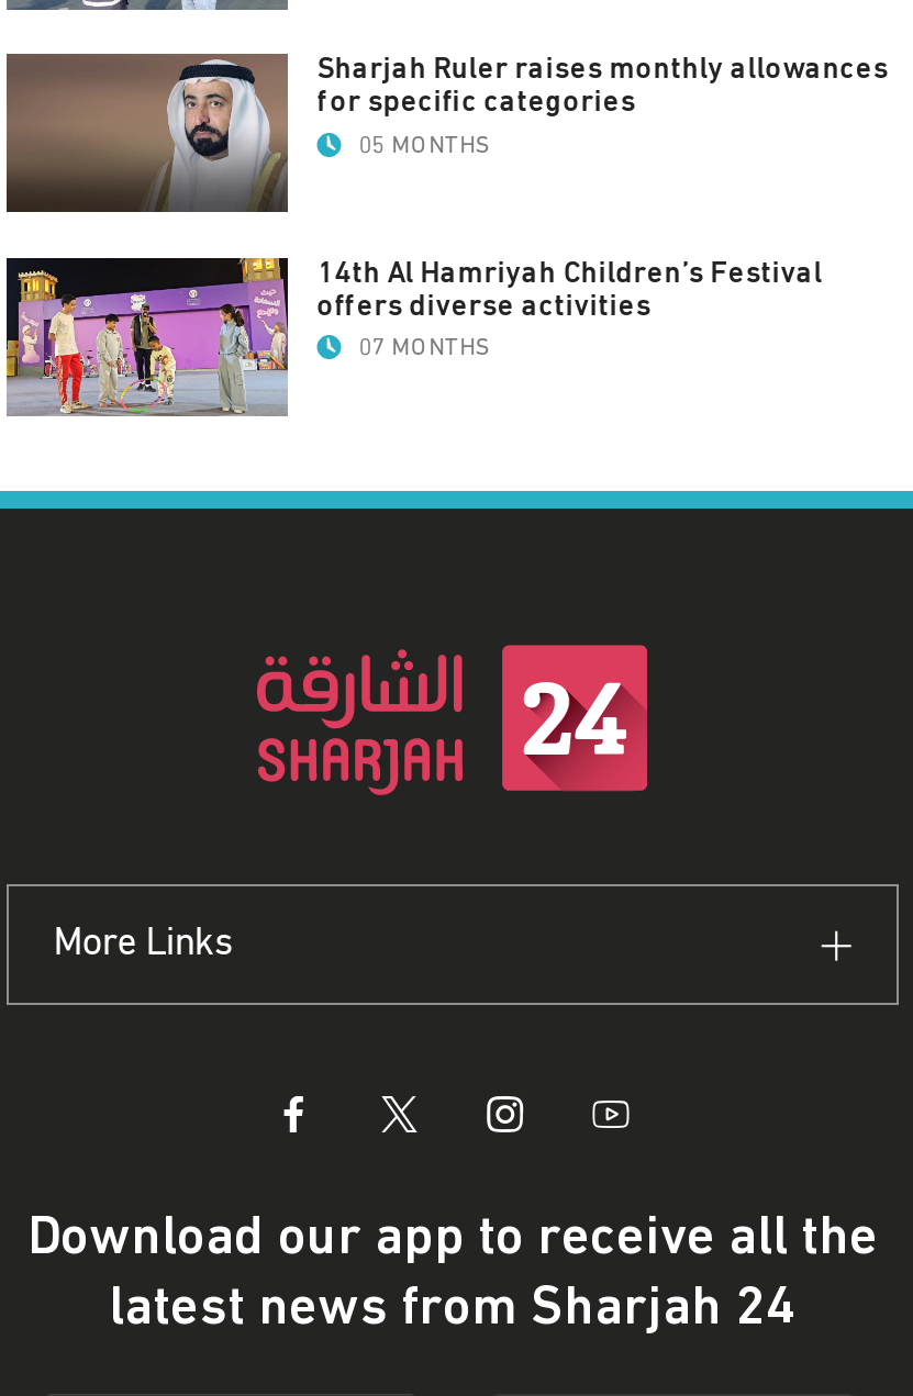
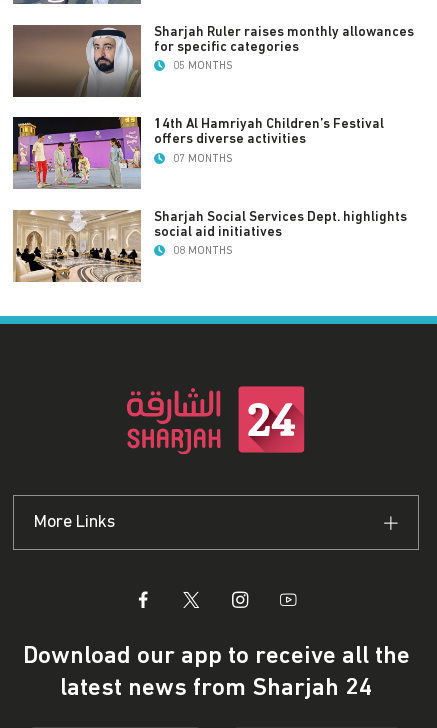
none -> [12,209,407,283] [image] | Sharjah Social Services Dept. highlights | social aid initiatives | 08 MONTHS

